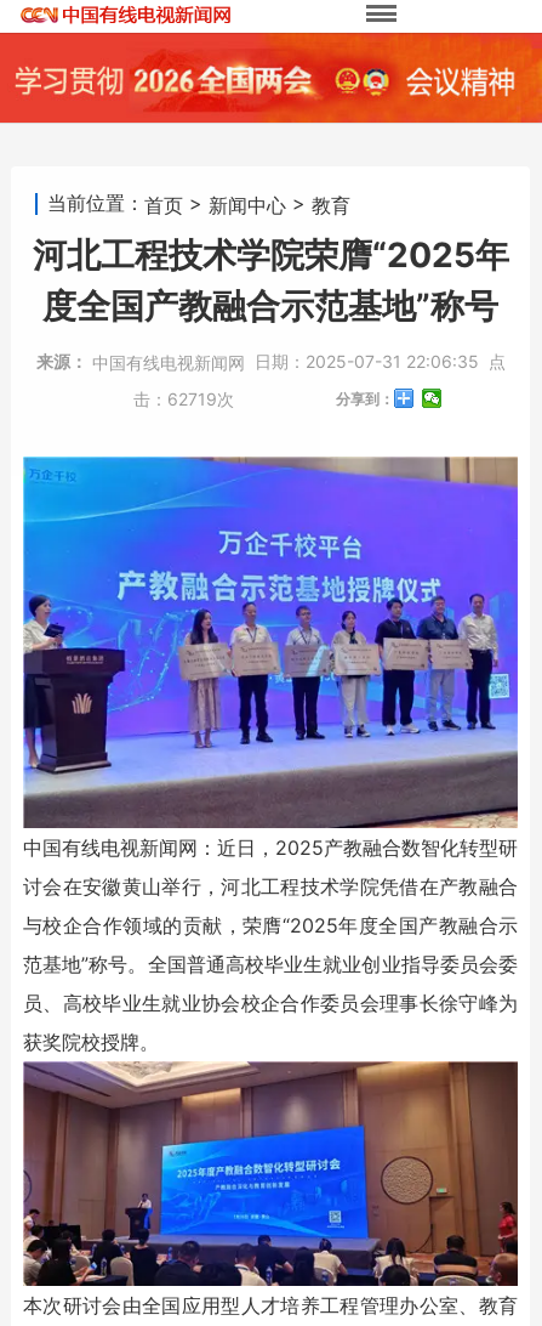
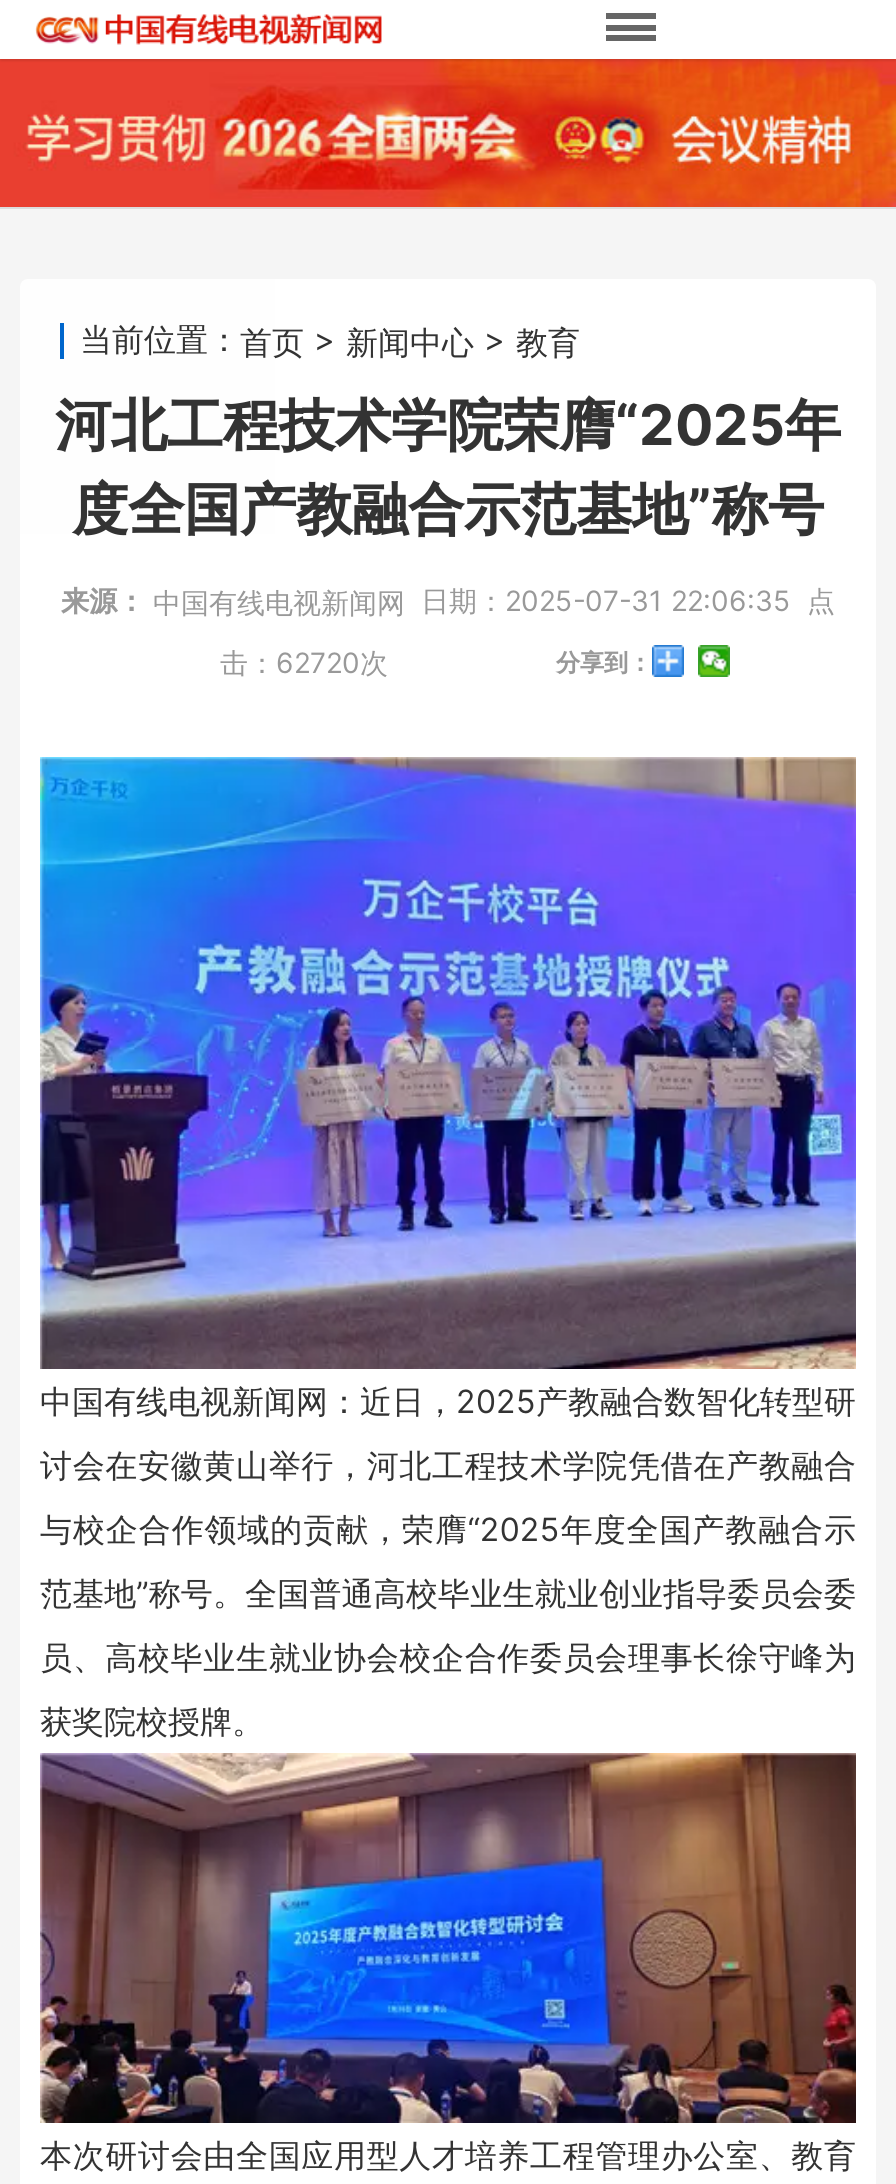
[133,389,238,409] 击：62719次 -> [220,645,396,679] 击：62720次

